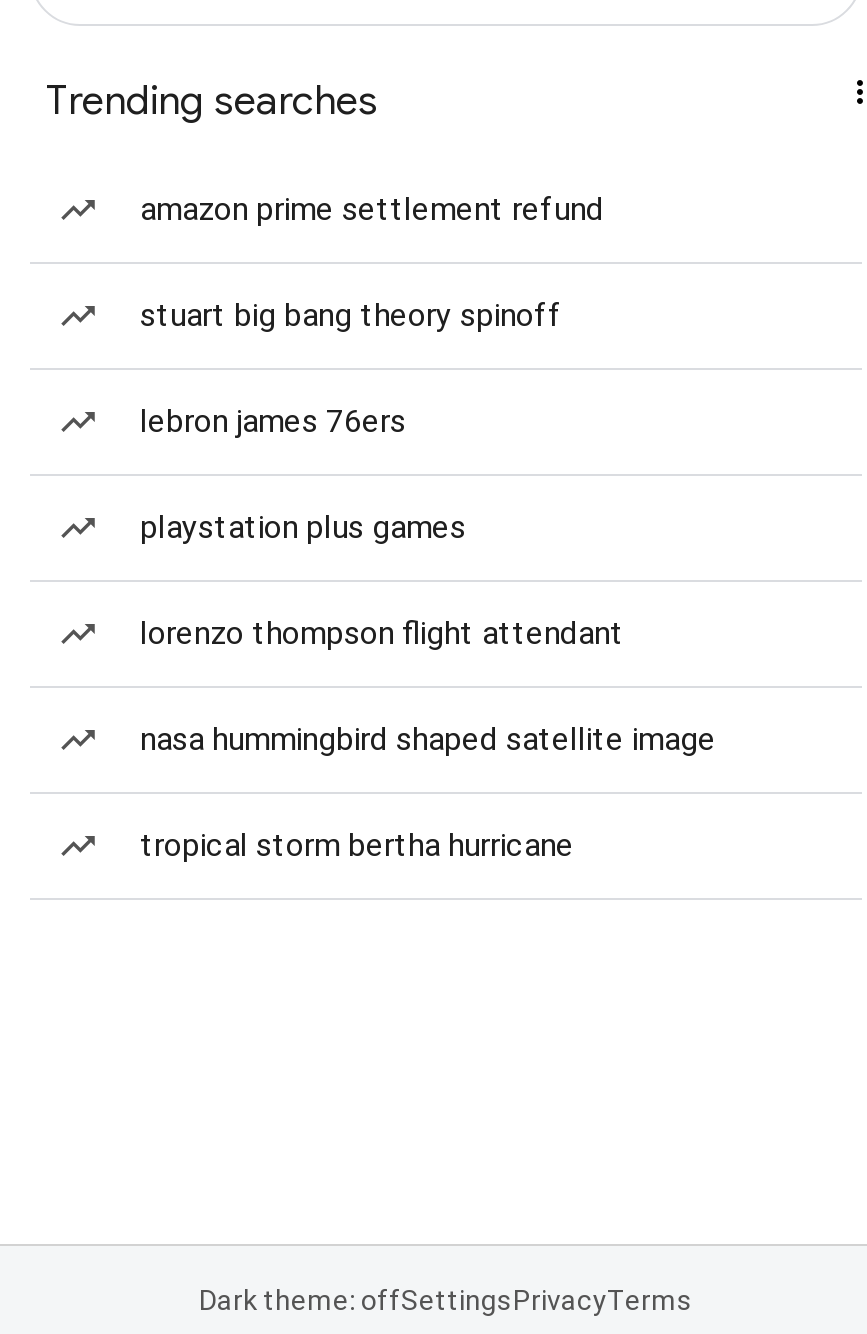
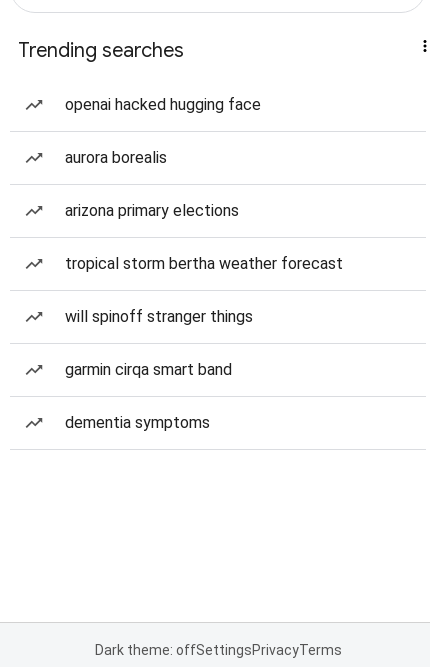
[140,190,604,228] amazon prime settlement refund -> [65,95,261,114] openai hacked hugging face
[140,296,562,334] stuart big bang theory spinoff -> [65,148,167,167] aurora borealis
[140,402,406,440] lebron james 76ers -> [65,201,239,220] arizona primary elections
[140,508,466,546] playstation plus games -> [65,254,343,273] tropical storm bertha weather forecast
[140,614,624,652] lorenzo thompson flight attendant -> [65,307,253,326] will spinoff stranger things
[140,720,716,758] nasa hummingbird shaped satellite image -> [65,360,232,379] garmin cirqa smart band
[140,826,574,864] tropical storm bertha hurricane -> [65,413,210,432] dementia symptoms

